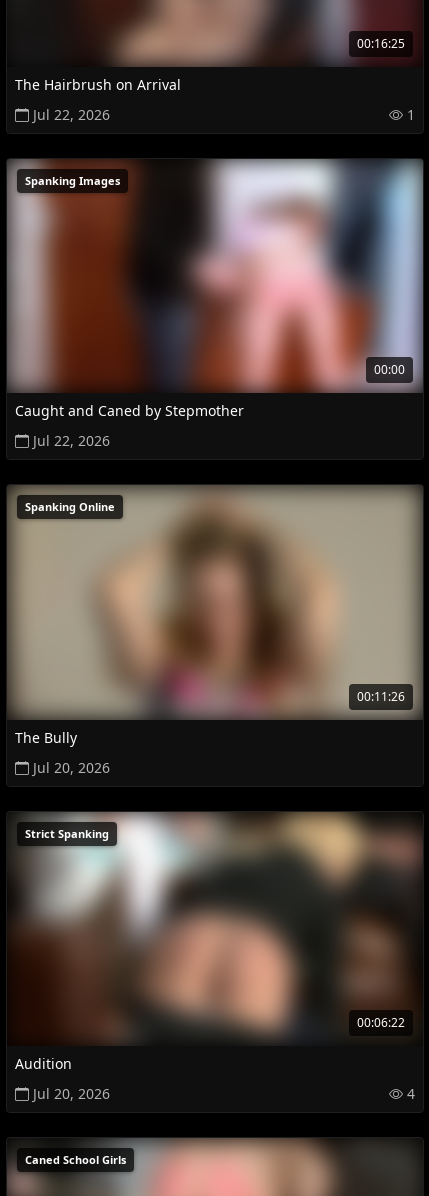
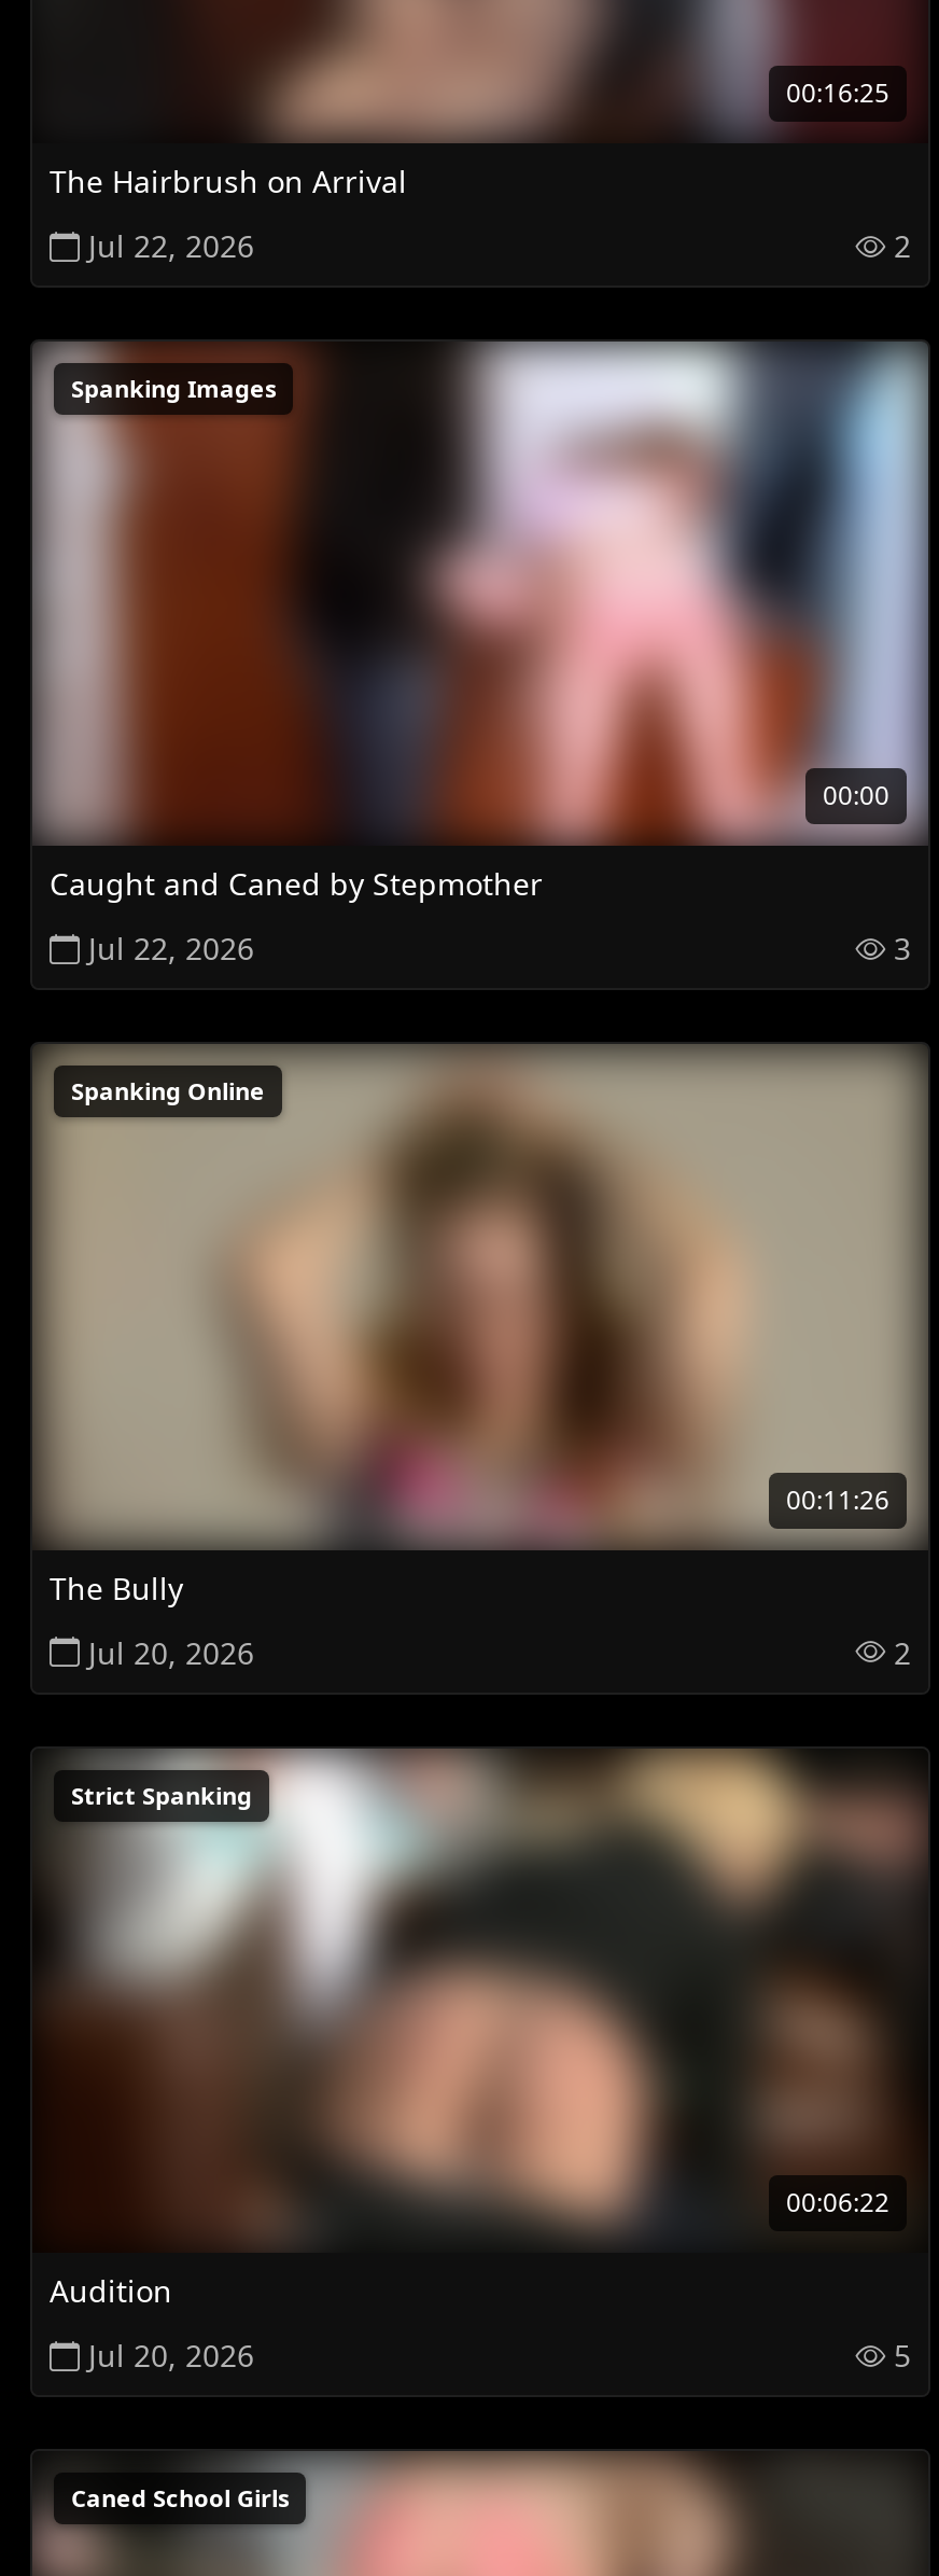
[407,105,415,124] 1 -> [894,226,911,267] 2
none -> [894,929,911,970] 3
none -> [894,1632,911,1673] 2
[407,1084,415,1103] 4 -> [894,2335,911,2376] 5

